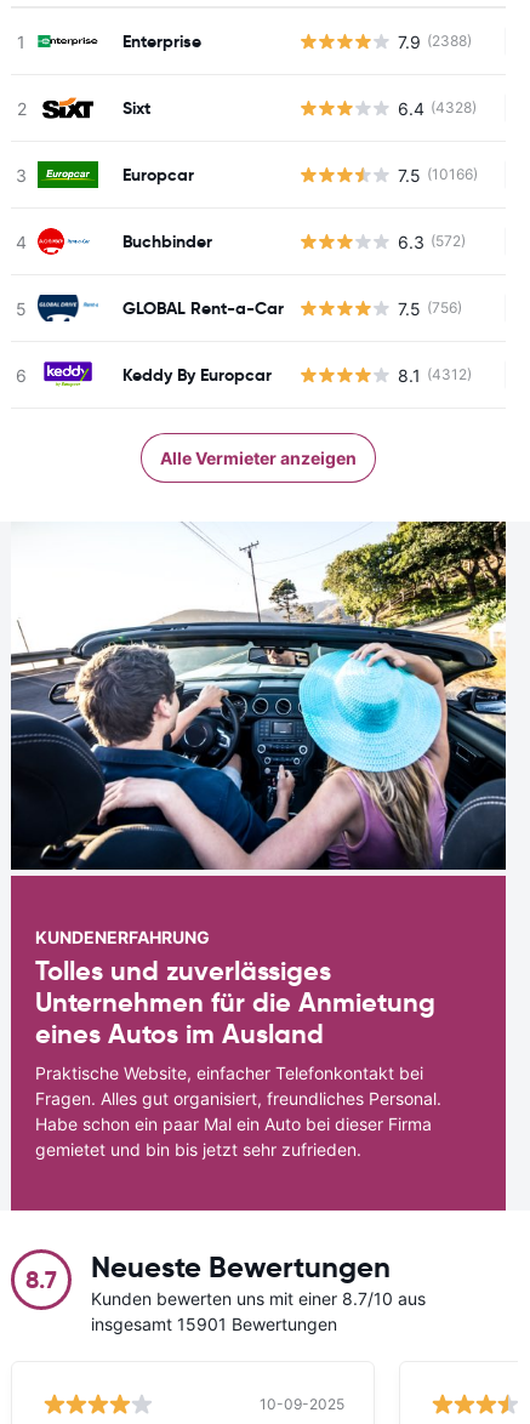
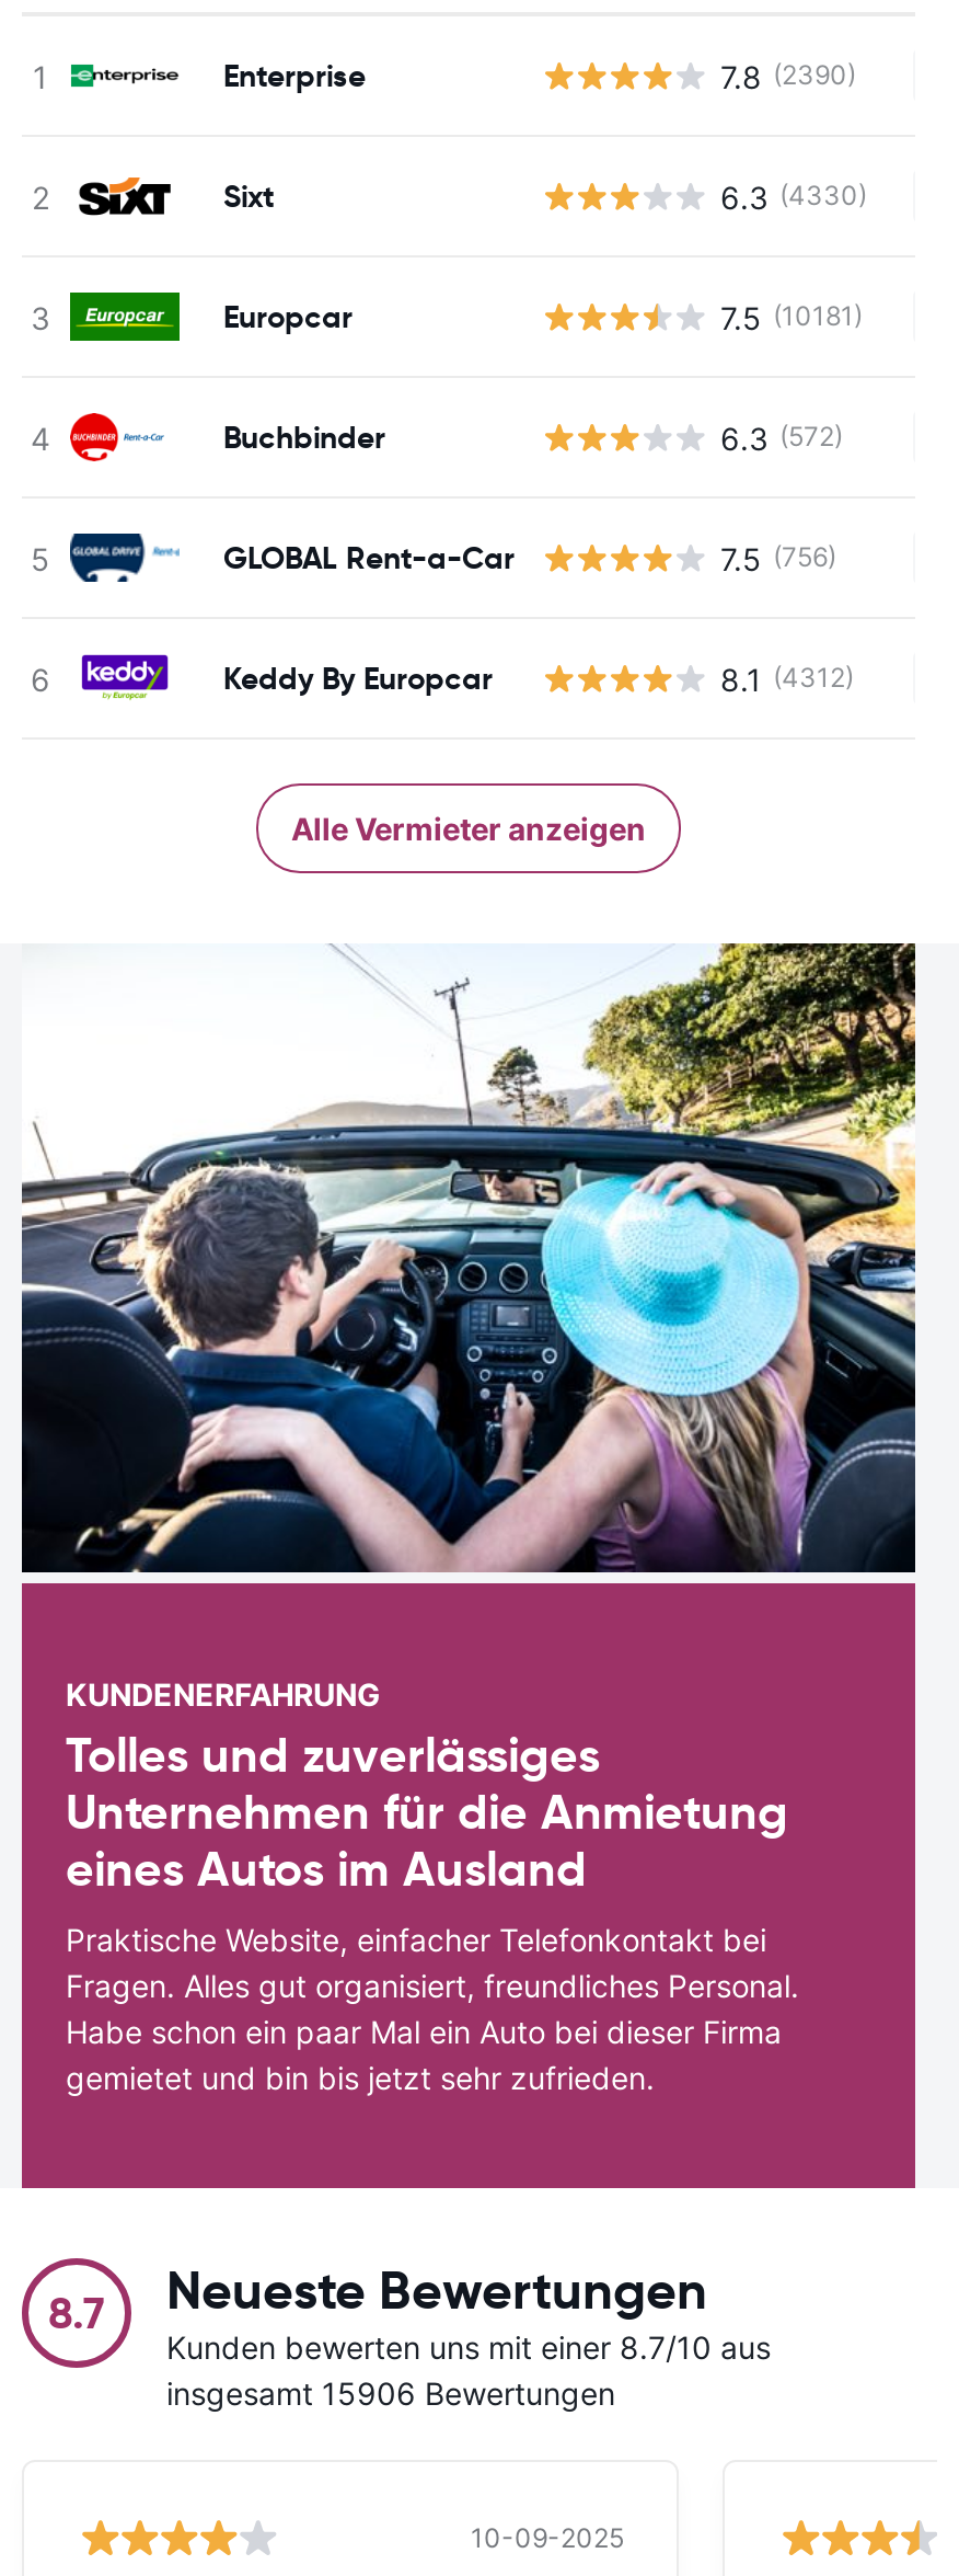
[398,31,472,52] 7.9 (2388) -> [720,57,856,94] 7.8 (2390)
[398,98,477,118] 6.4 (4328) -> [720,178,867,215] 6.3 (4330)
[398,164,478,185] 7.5 (10166) -> [720,298,863,335] 7.5 (10181)
[91,1313,337,1334] insgesamt 15901 Bewertungen -> [166,2374,615,2411] insgesamt 15906 Bewertungen

